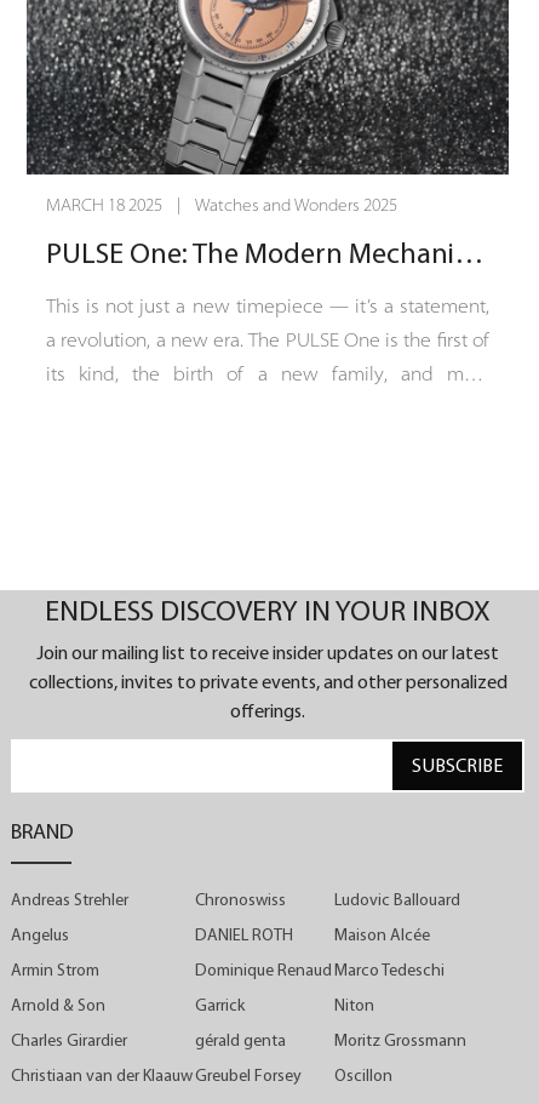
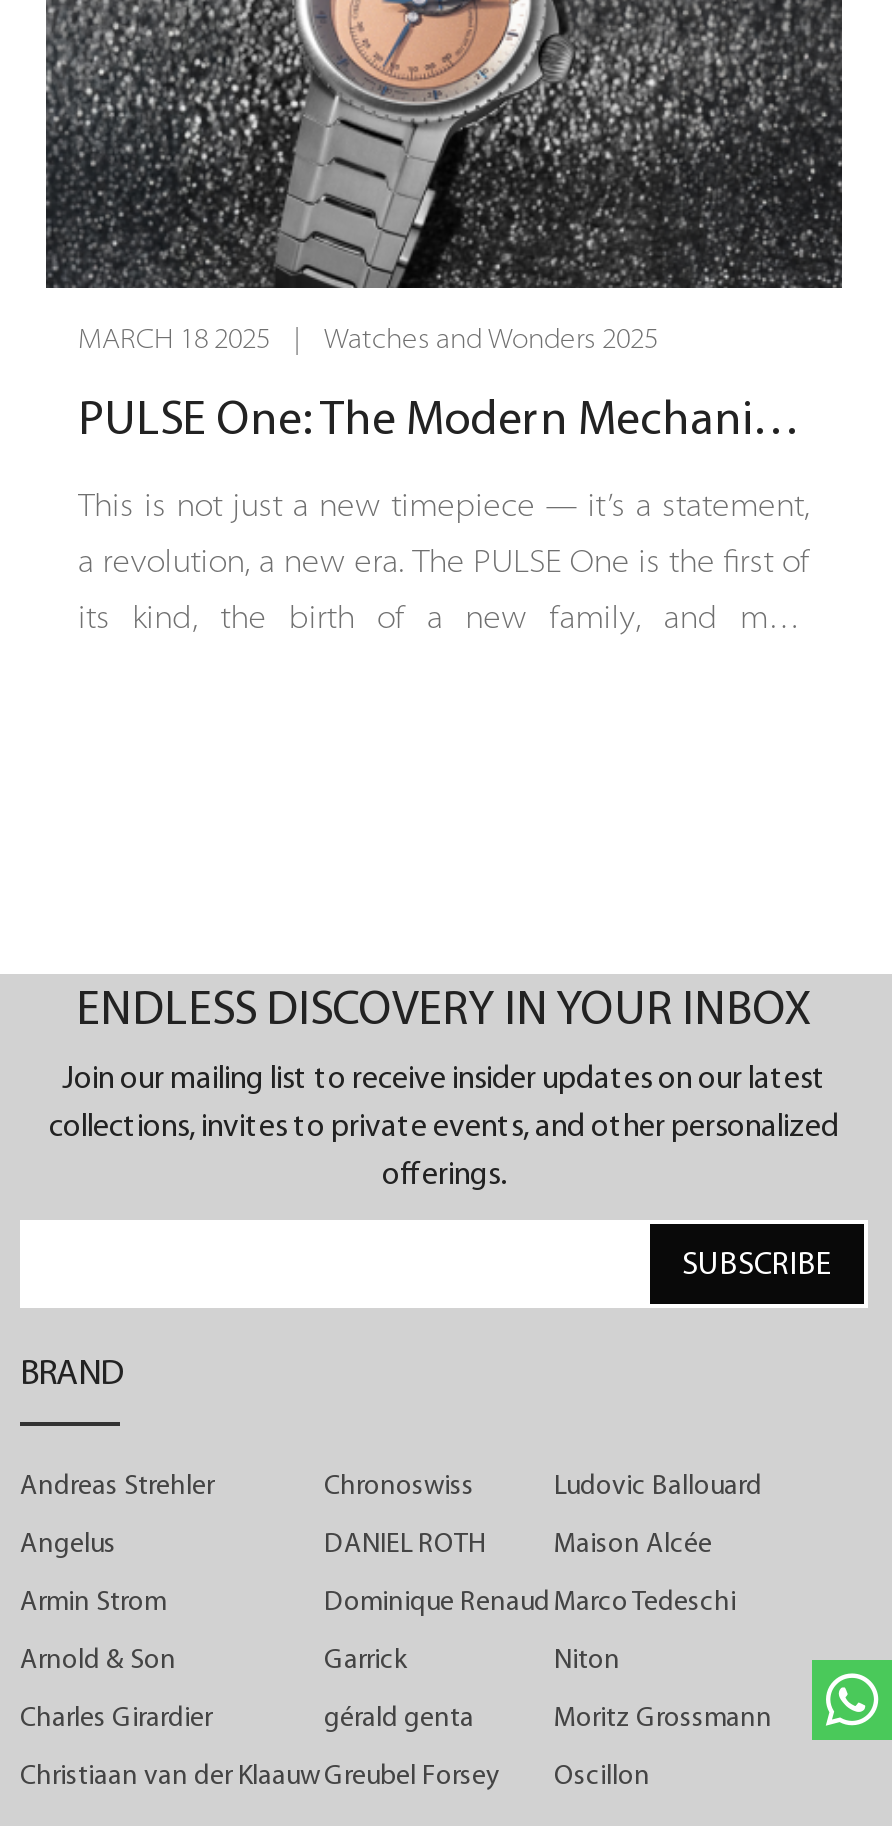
none -> [810,1658,886,1742] [image]

